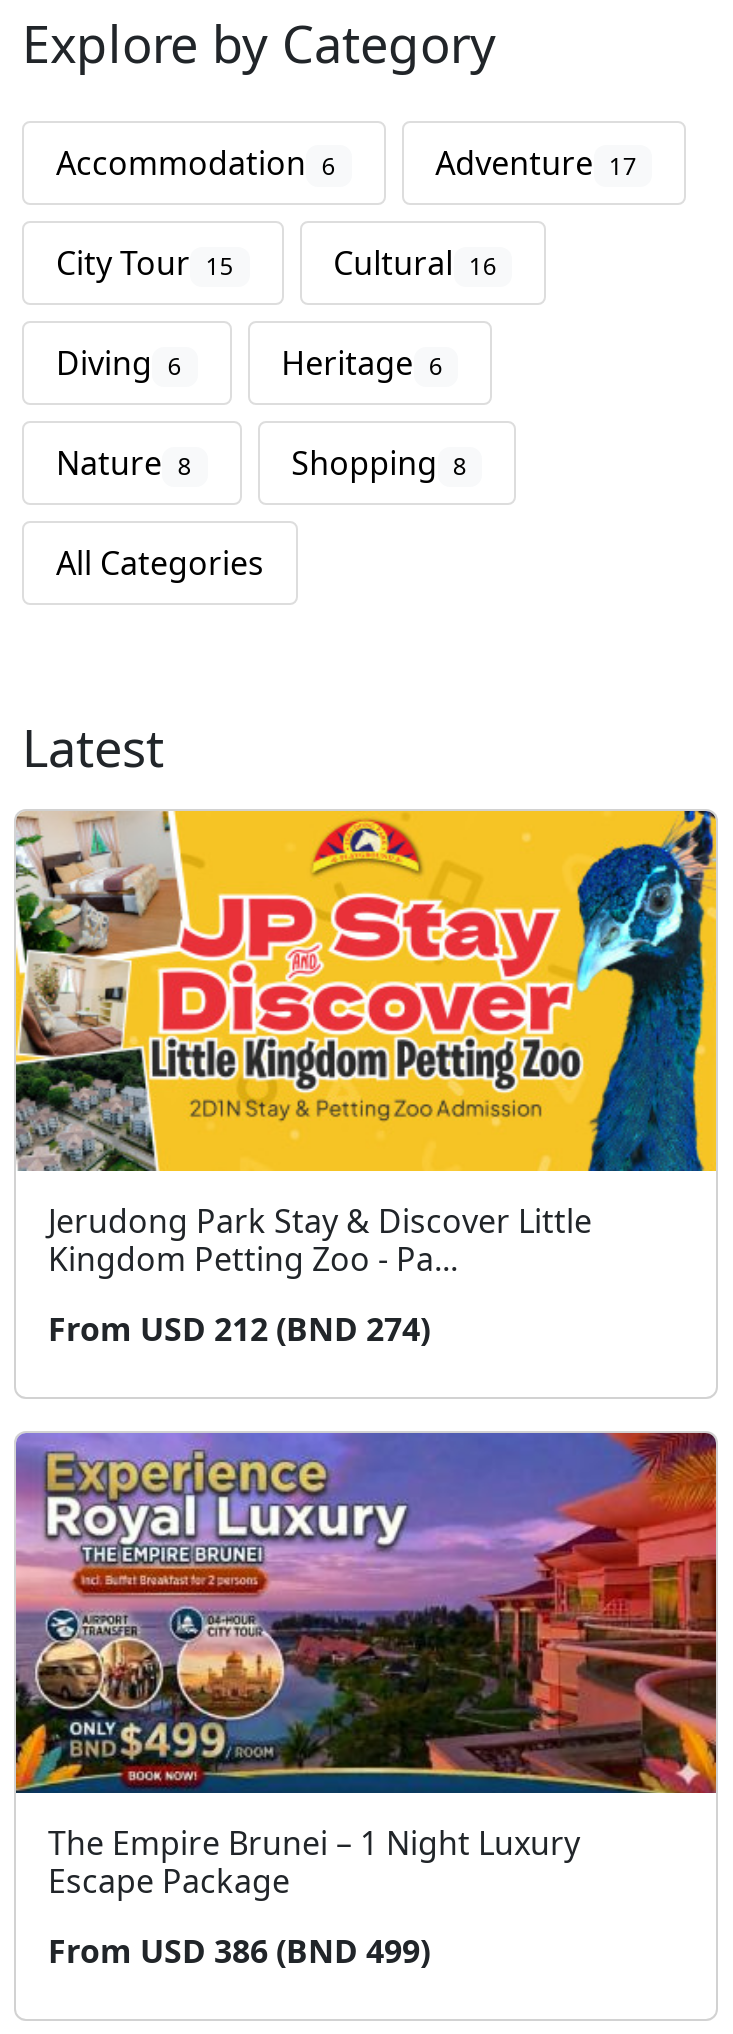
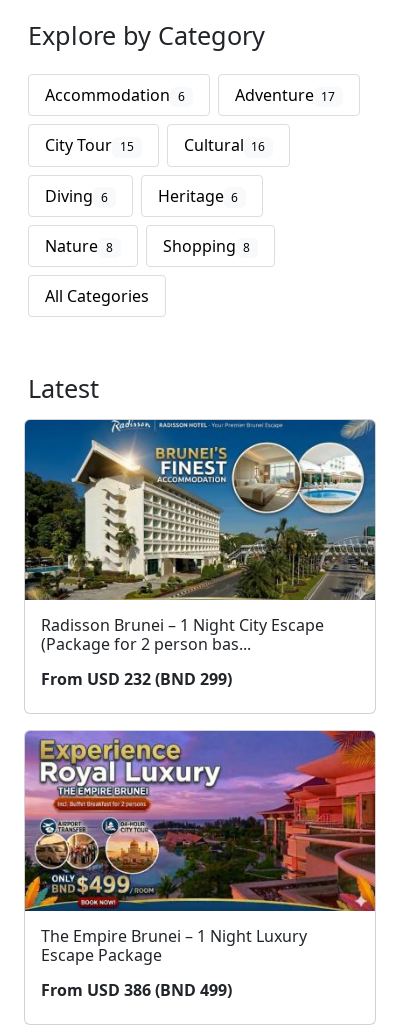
[14,808,718,1282] [image] | Jerudong Park Stay & Discover Little | Kingdom Petting Zoo - Pa... -> [24,419,376,655] [image] | Radisson Brunei – 1 Night City Escape | (Package for 2 person bas...
[48,1308,430,1352] From USD 212 (BND 274) -> [41,668,232,690] From USD 232 (BND 299)

